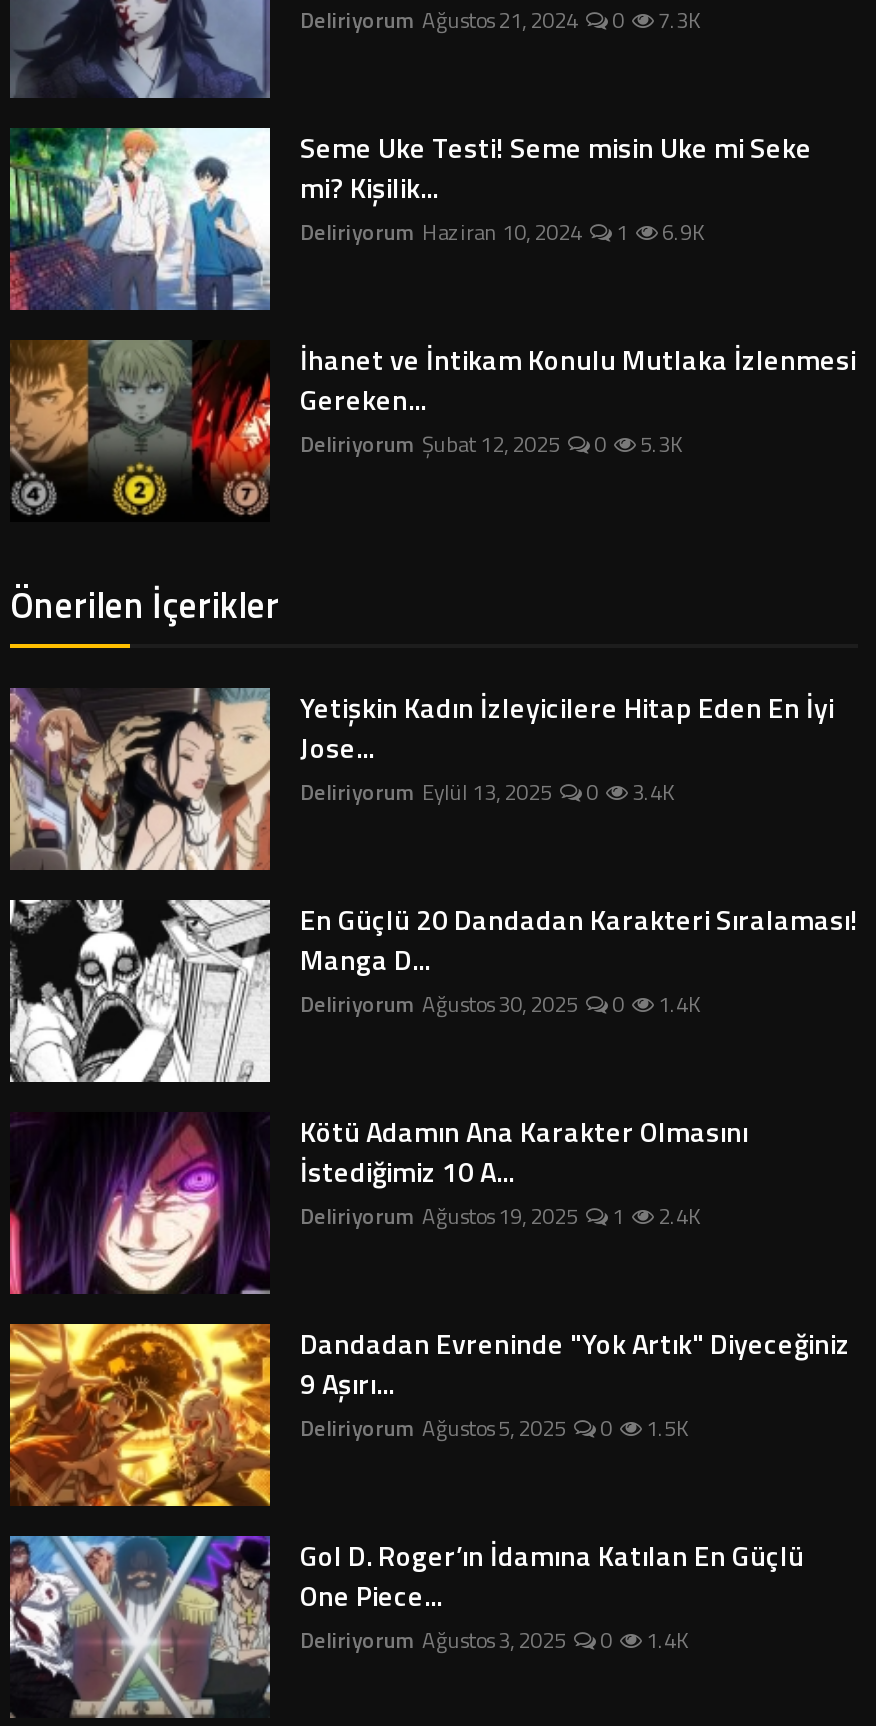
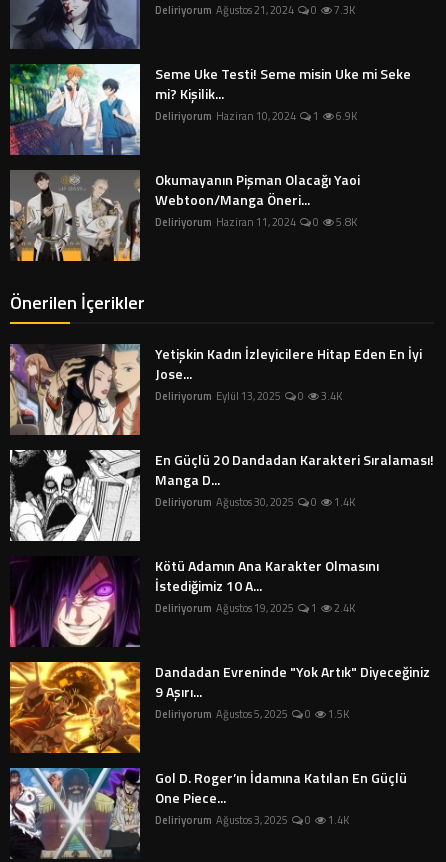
[10,339,856,522] [image] | İhanet ve İntikam Konulu Mutlaka İzlenmesi | Gereken... | Deliriyorum Şubat 12, 2025 -> [9,169,360,262] [image] | Okumayanın Pişman Olacağı Yaoi | Webtoon/Manga Öneri... | Deliriyorum Haziran 11, 2024
[636,429,682,461] 5.3K -> [334,214,357,230] 5.8K

